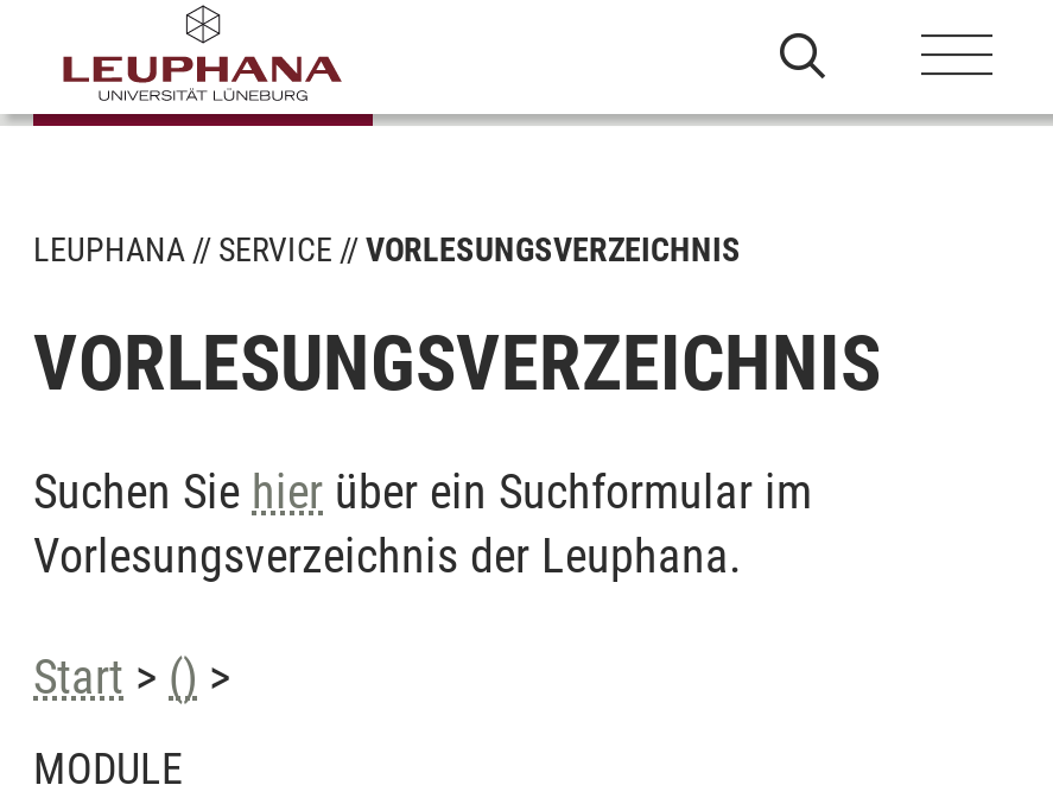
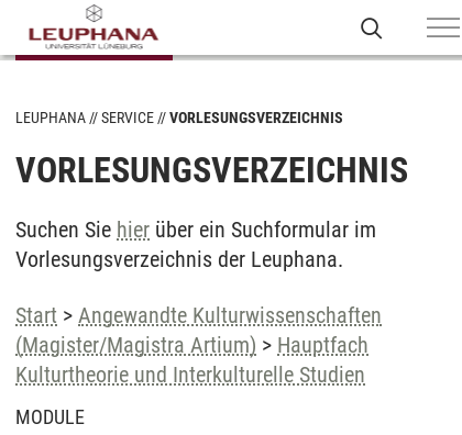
[33,648,230,705] Start > () > -> [15,302,382,388] Start > Angewandte Kulturwissenschaften | (Magister/Magistra Artium) > Hauptfach | Kulturtheorie und Interkulturelle Studien

